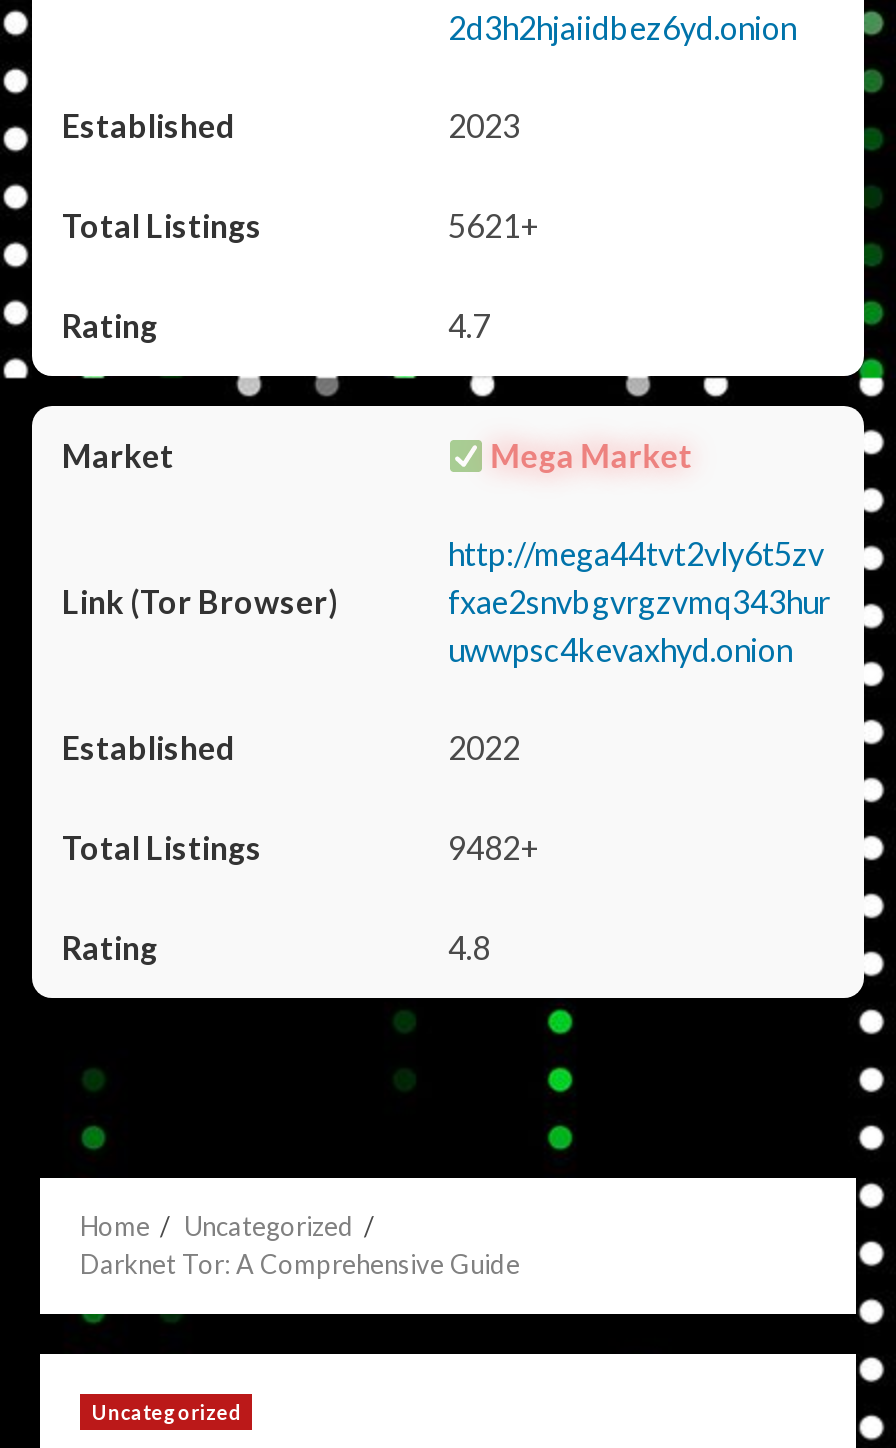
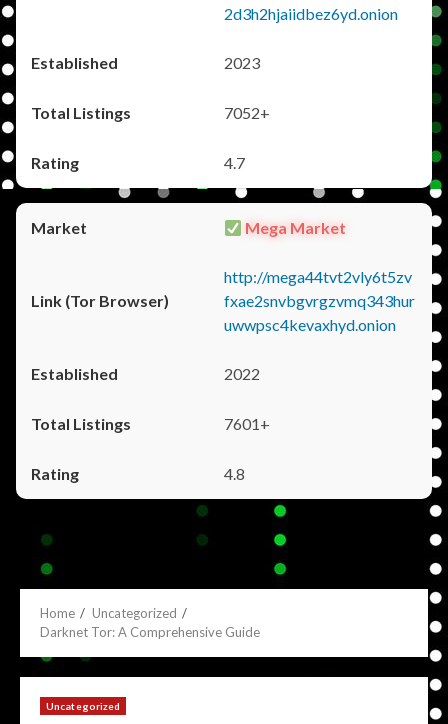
[448,206,540,244] 5621+ -> [224,103,270,122] 7052+
[448,828,540,866] 9482+ -> [224,414,270,433] 7601+

